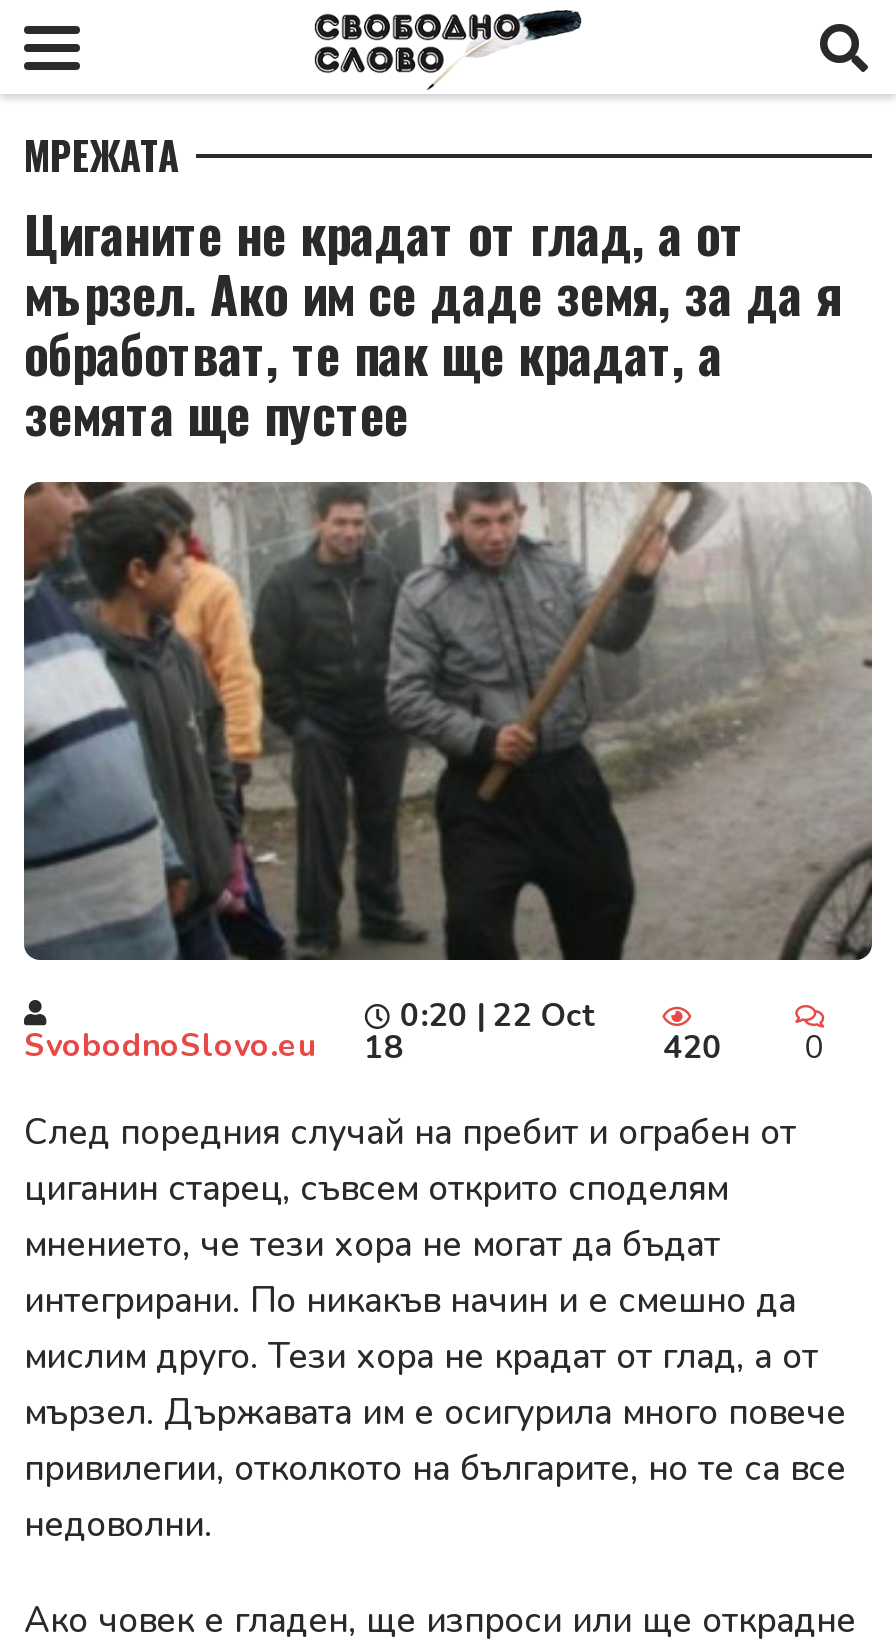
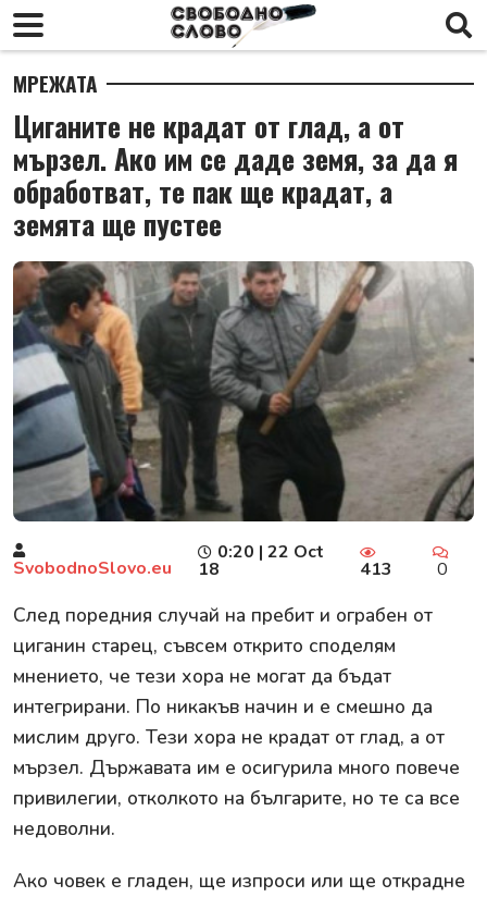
[663,1025,824,1069] 420 0 -> [360,557,448,581] 413 0

